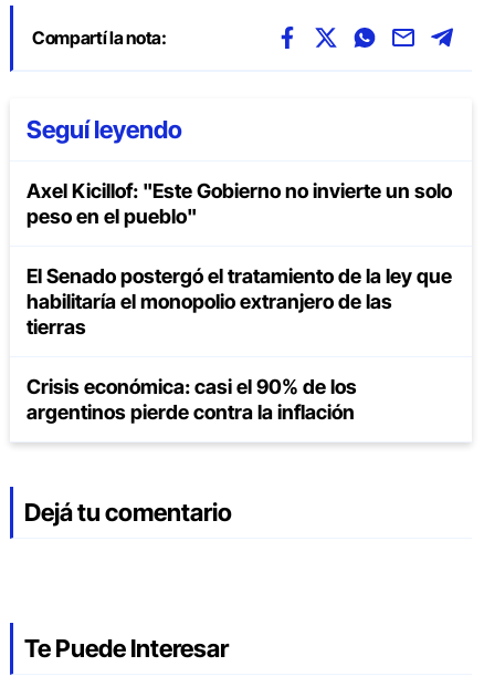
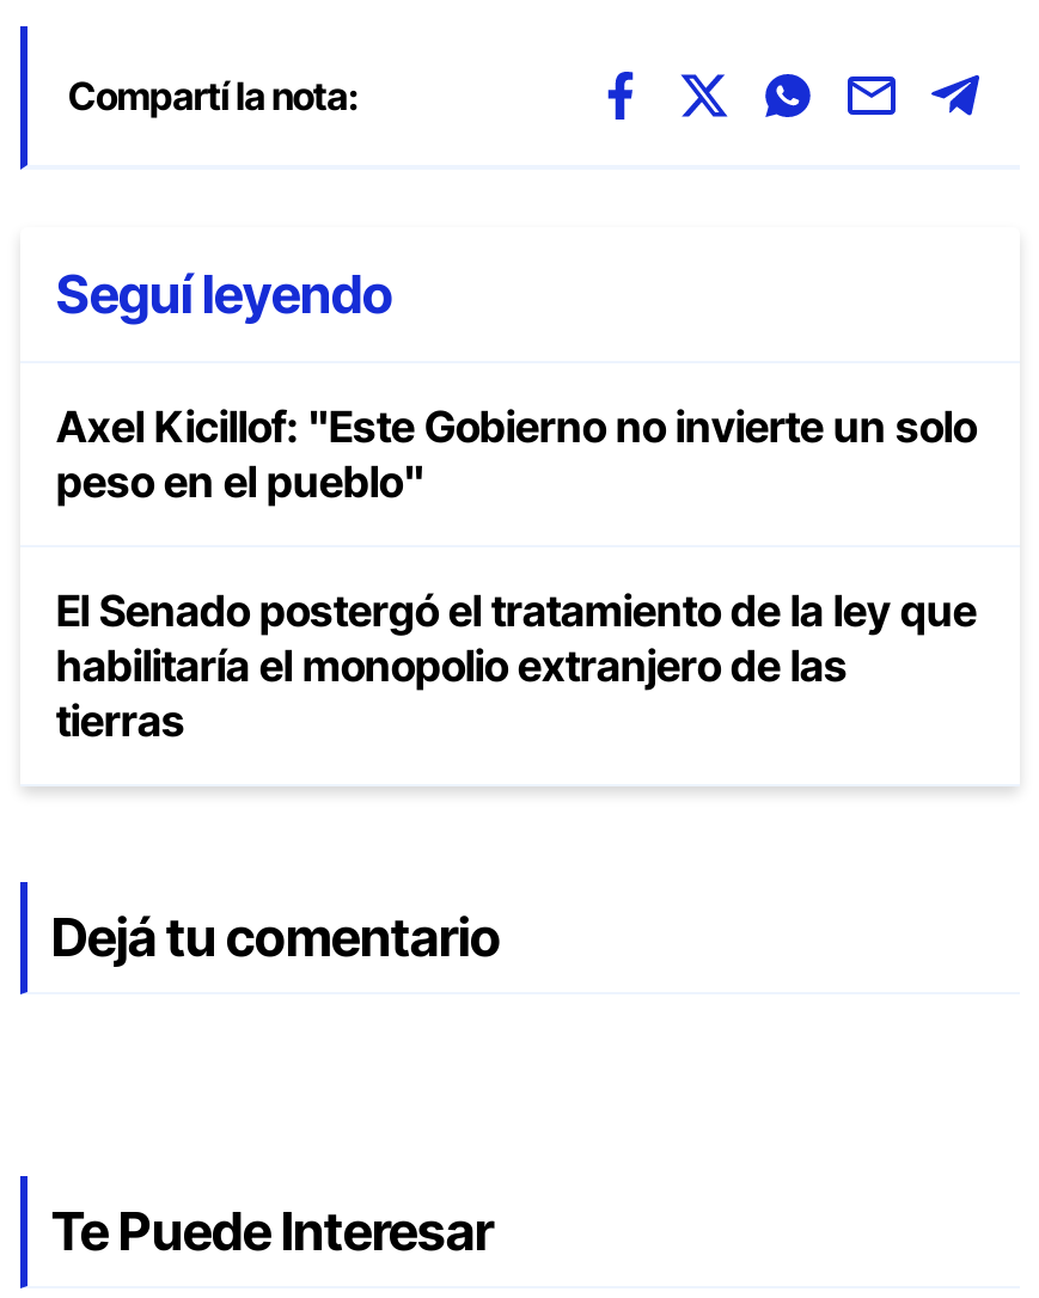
[27,375,357,424] Crisis económica: casi el 90% de los | argentinos pierde contra la inflación -> none

